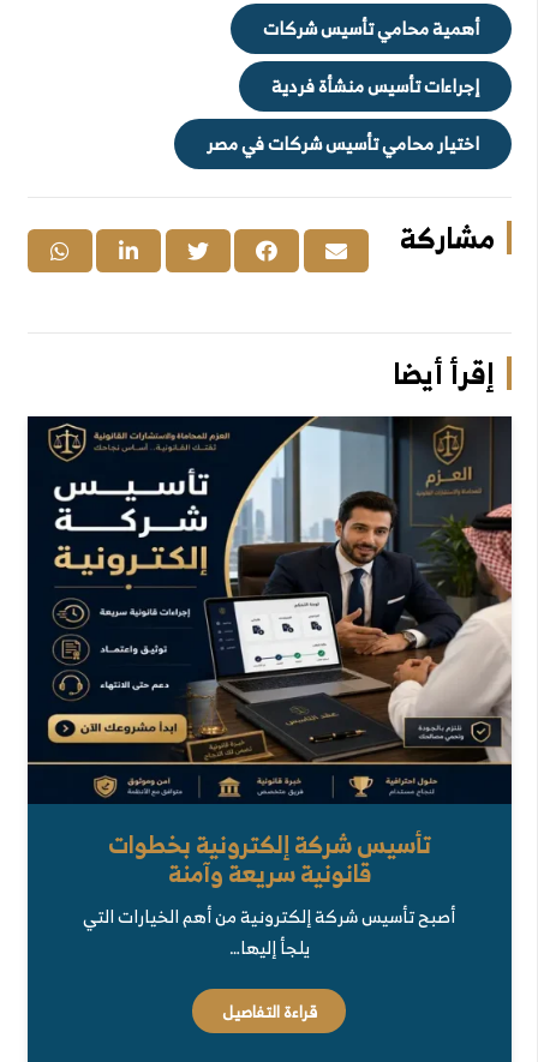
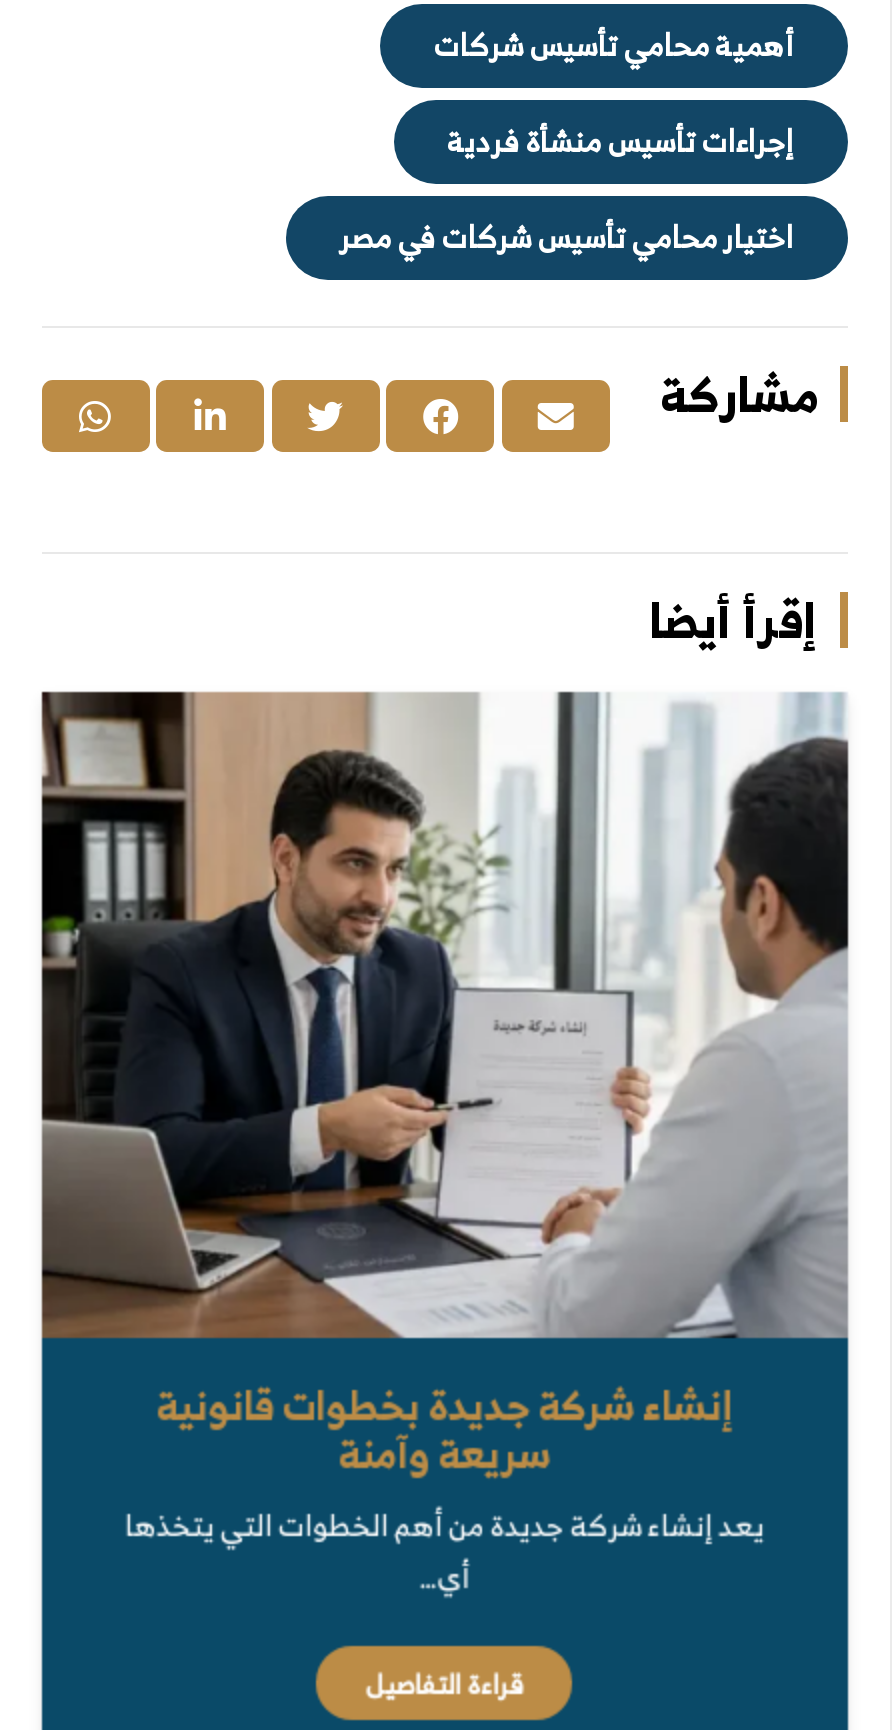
[26,415,513,963] [image] | تأسيس شركة إلكترونية بخطوات | قانونية سريعة وآمنة | أصبح تأسيس شركة إلكترونية من أهم الخيارات التي | يلجأ إليها… -> [40,690,850,1604] [image] | إنشاء شركة جديدة بخطوات قانونية | سريعة وآمنة | يعد إنشاء شركة جديدة من أهم الخطوات التي يتخذها | أي…

